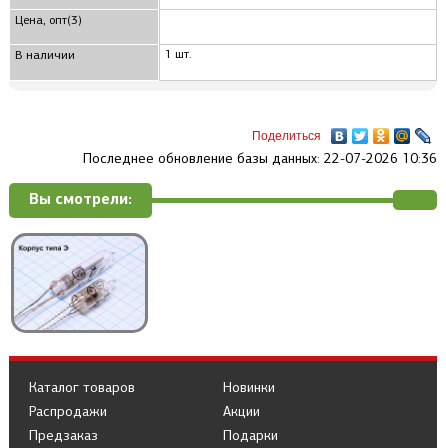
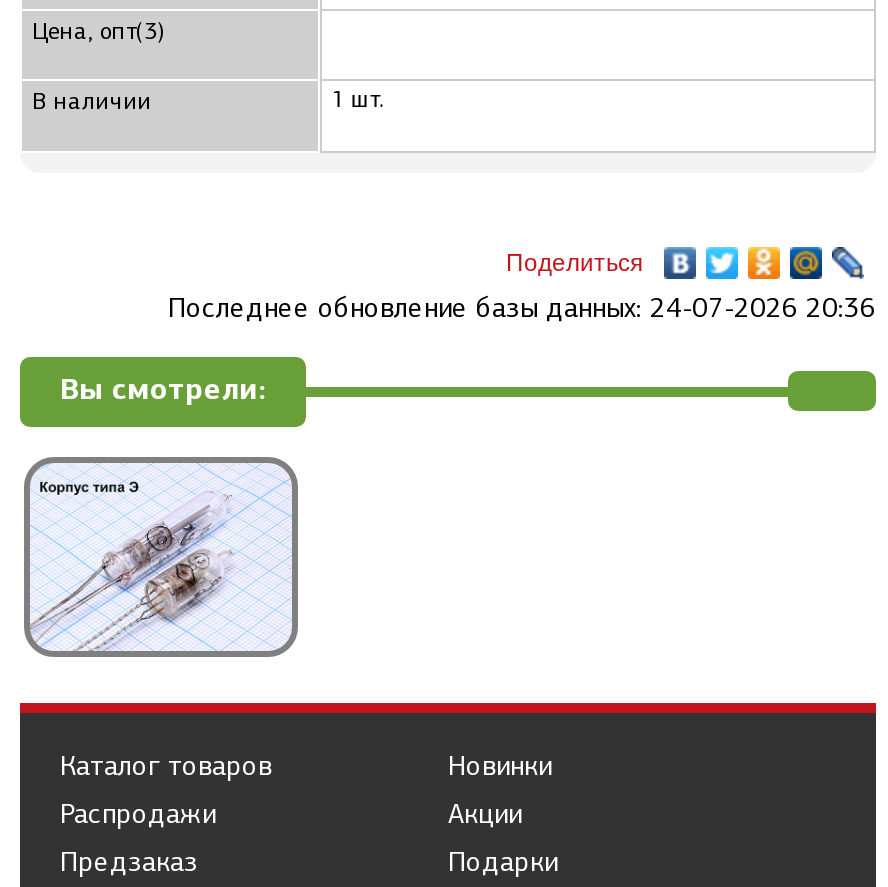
[83,150,437,167] Последнее обновление базы данных: 22-07-2026 10:36 -> [168,290,876,324] Последнее обновление базы данных: 24-07-2026 20:36

